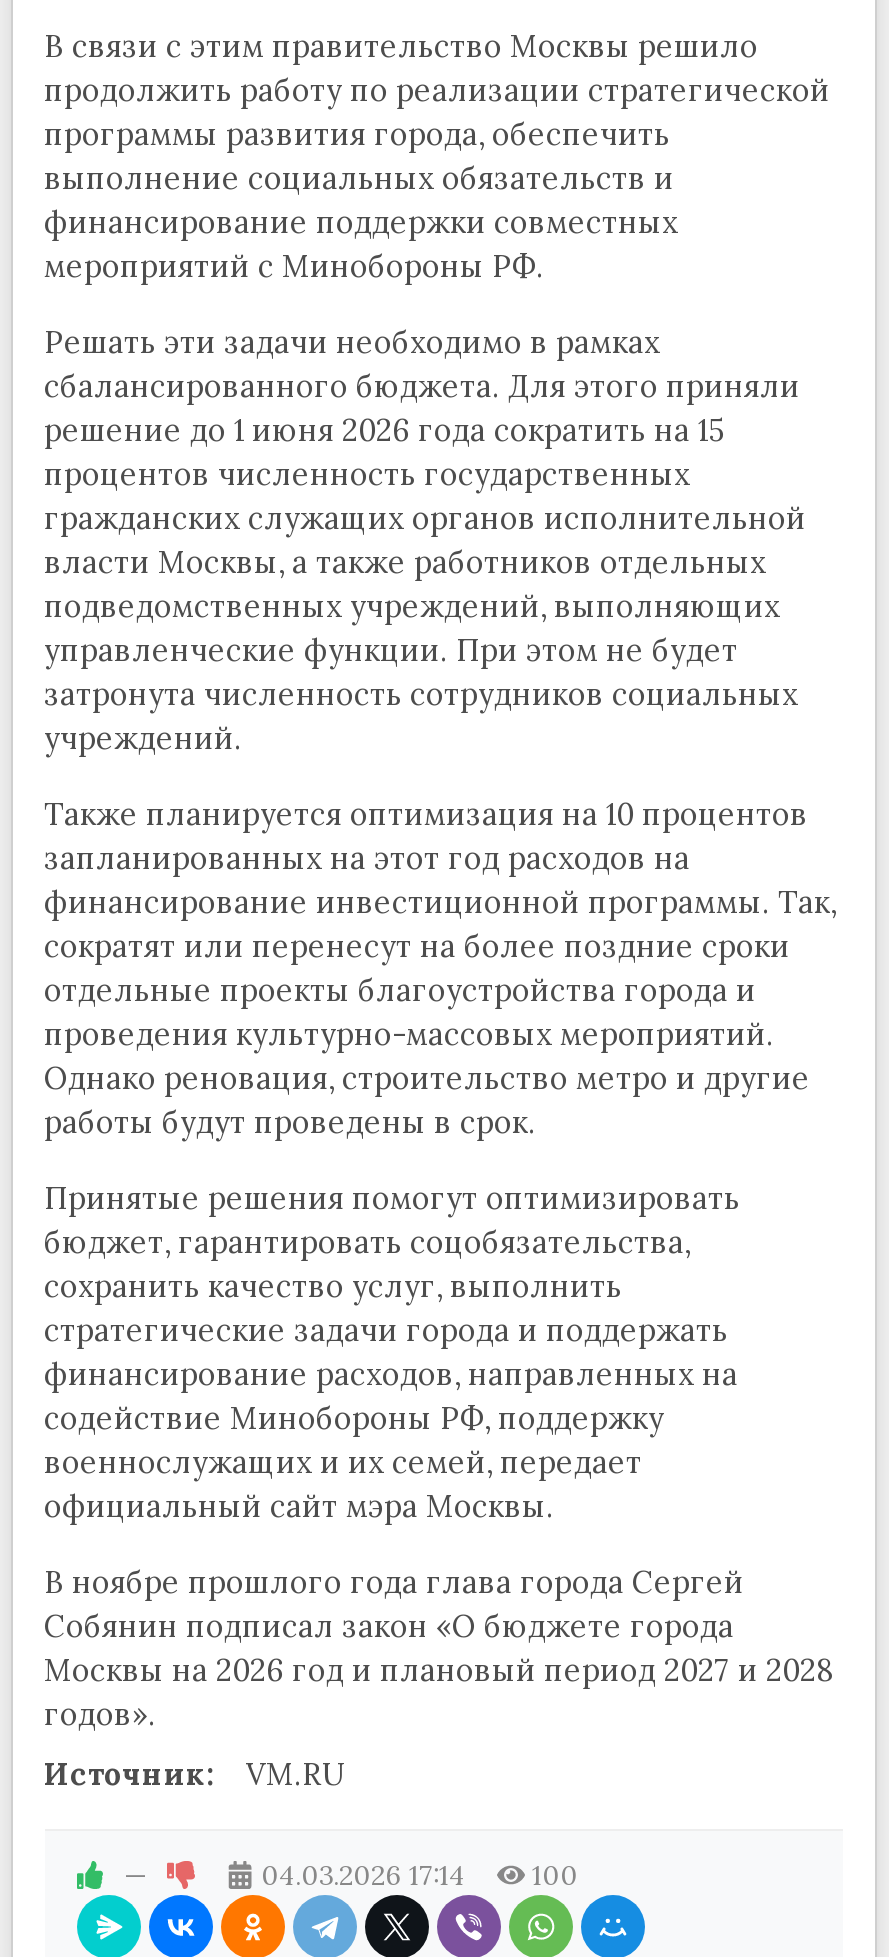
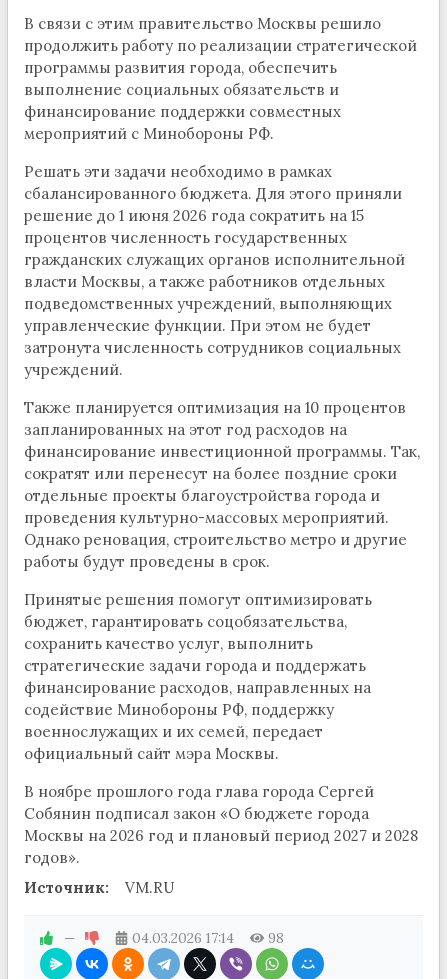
[261,1857,578,1893] 04.03.2026 17:14 100 -> [132,929,283,947] 04.03.2026 17:14 98

